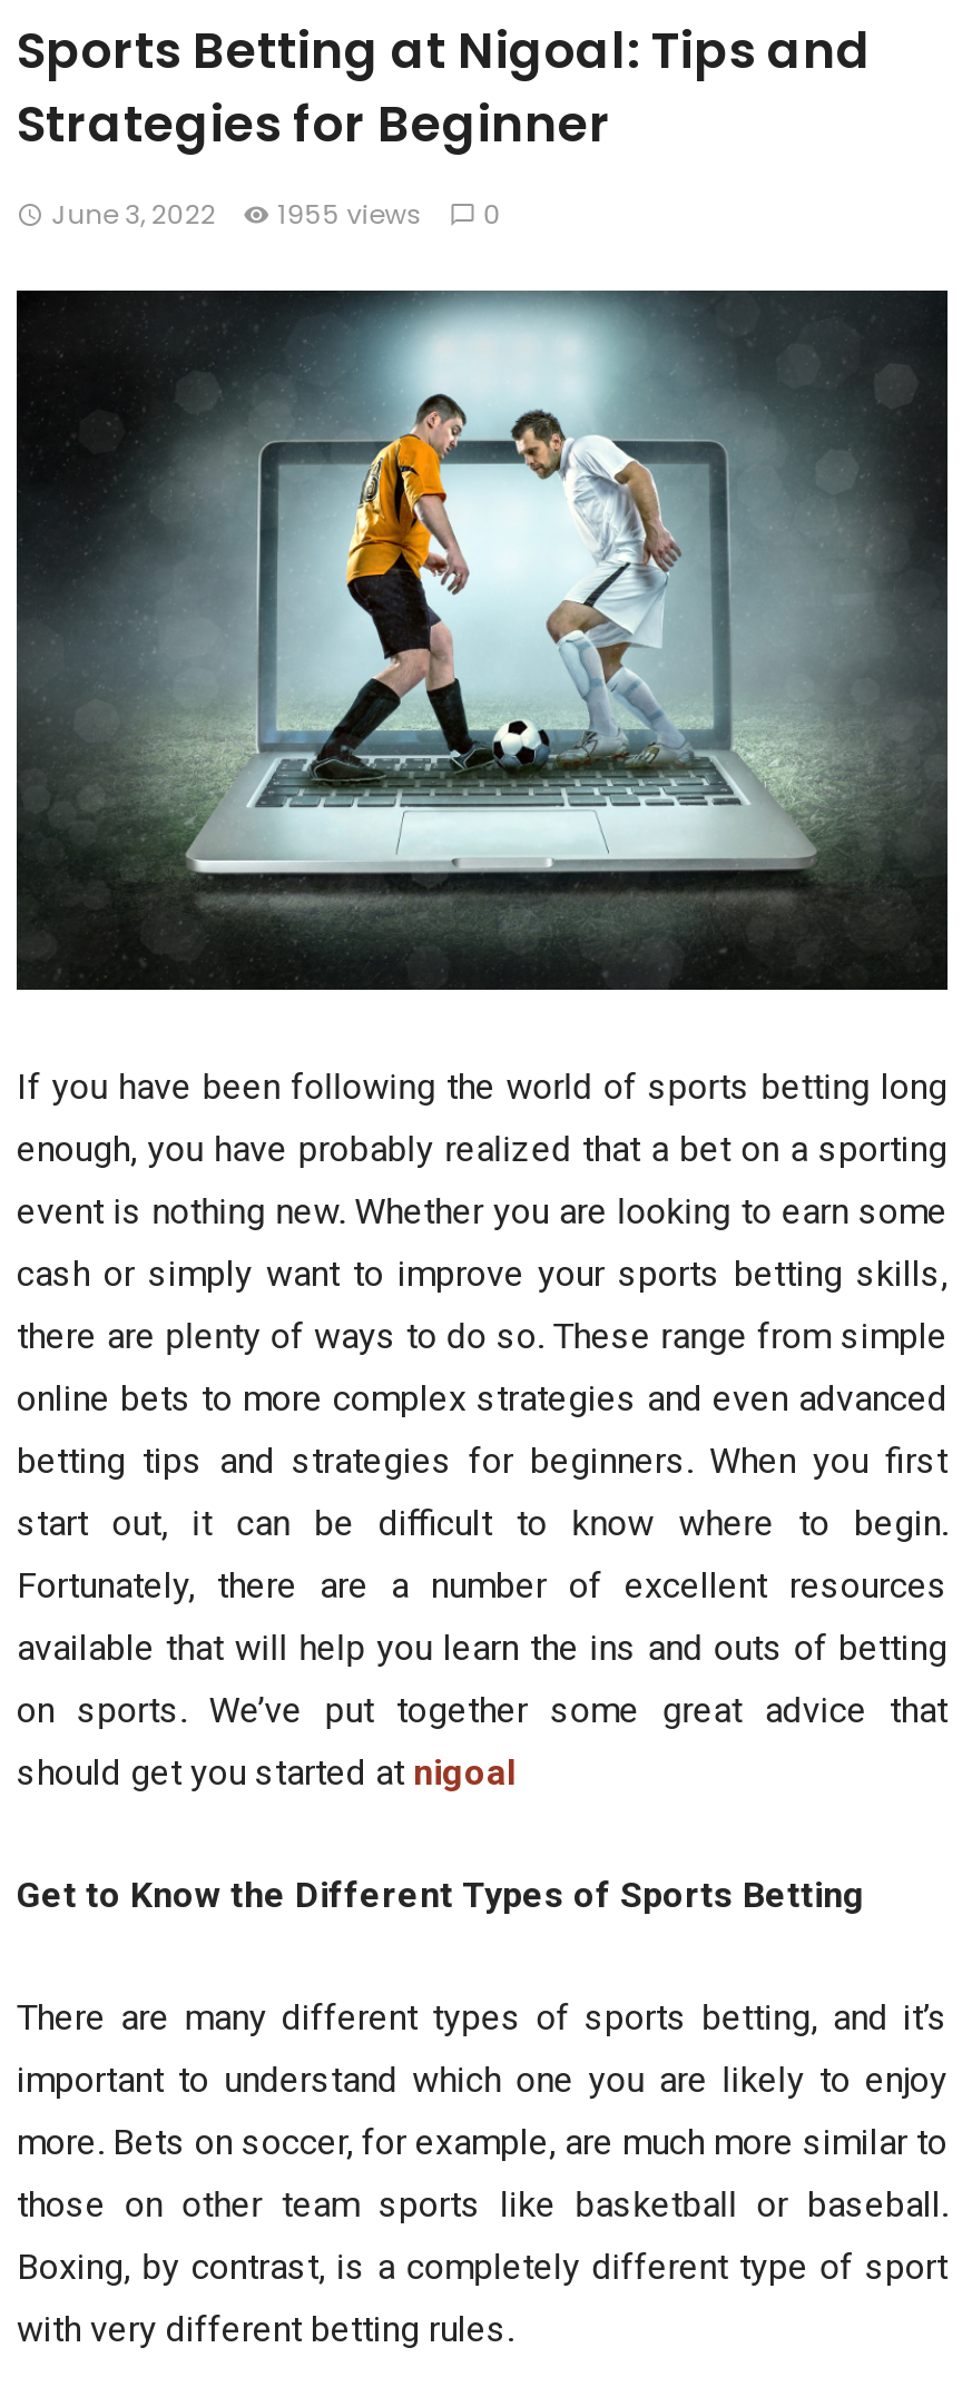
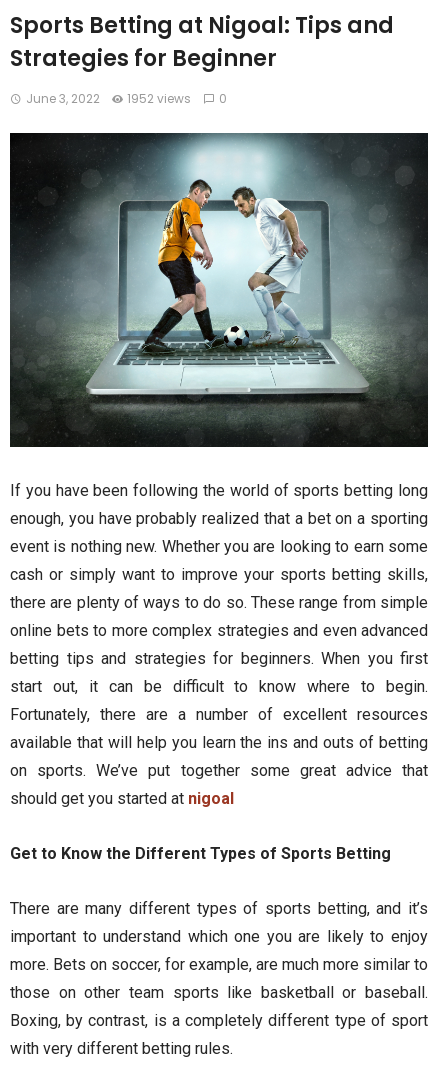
[51,195,502,233] June 3, 2022 1955 views 0 -> [26,90,227,107] June 3, 2022 1952 views 0

